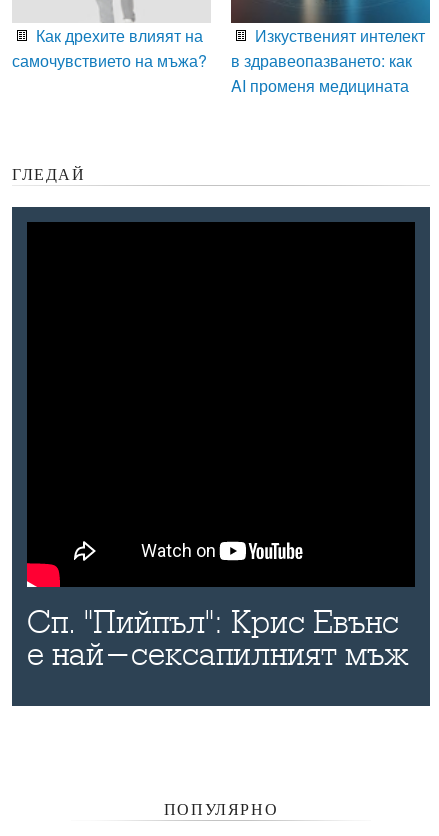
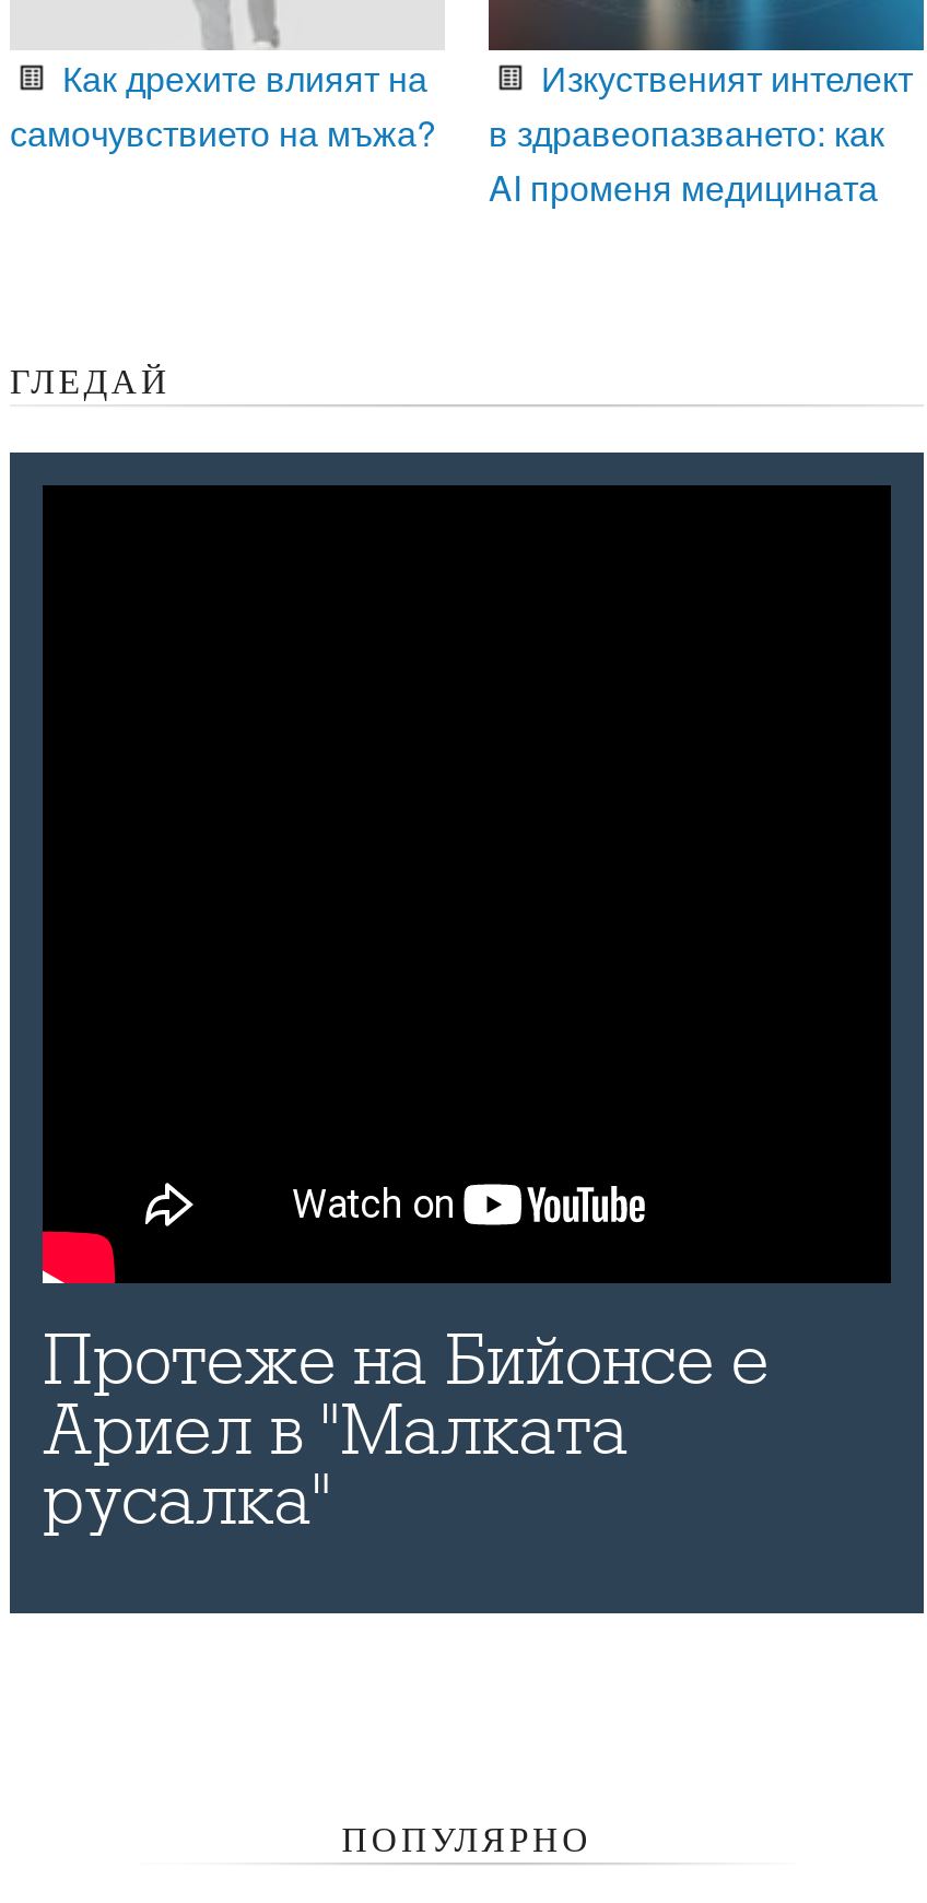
[27,604,409,673] Сп. "Пийпъл": Крис Евънс | е най-сексапилният мъж -> [43,1321,768,1542] Протеже на Бийонсе е | Ариел в "Малката | русалка"

